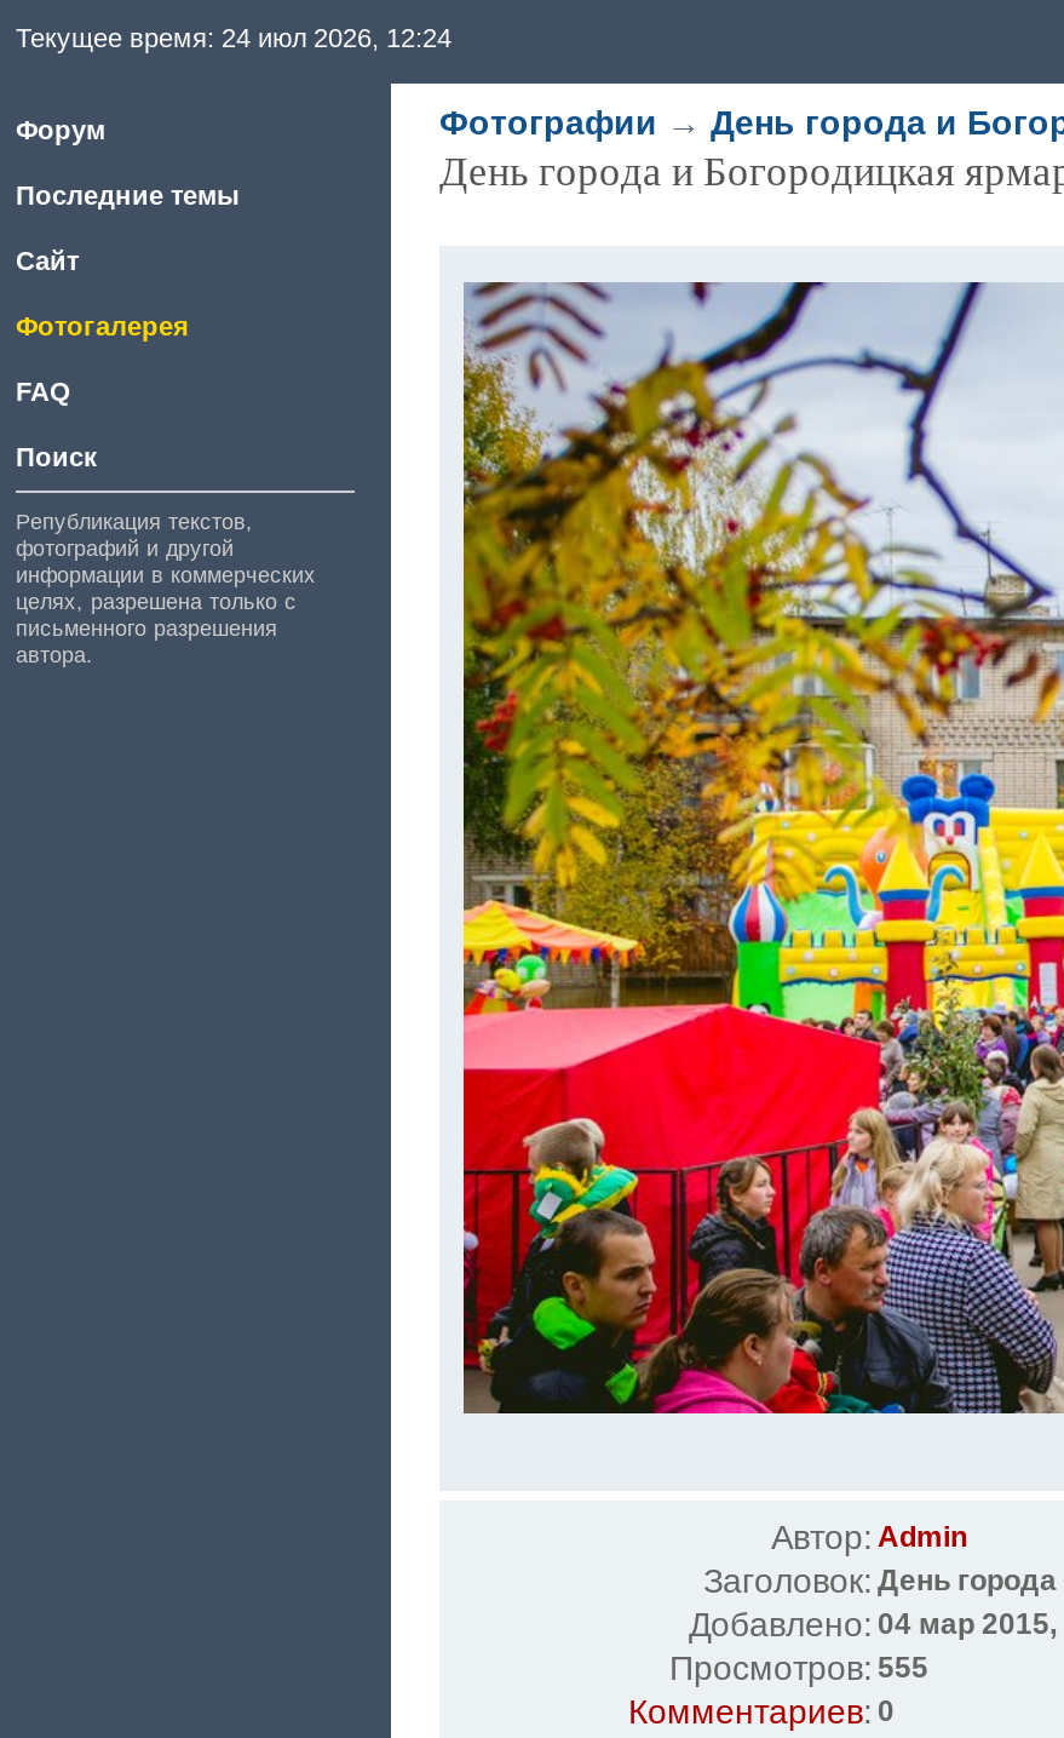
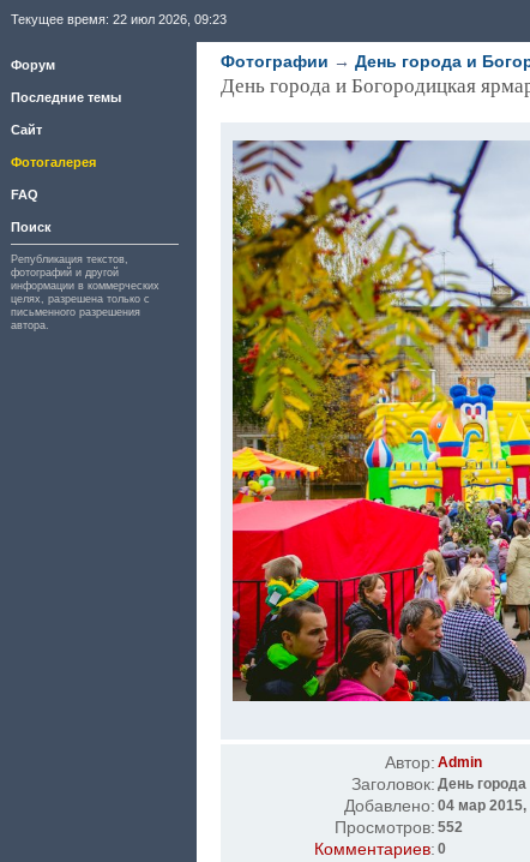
[16,23,452,52] Текущее время: 24 июл 2026, 12:24 -> [11,12,227,26] Текущее время: 22 июл 2026, 09:23
[669,1648,928,1687] Просмотров: 555 -> [335,818,463,837] Просмотров: 552

